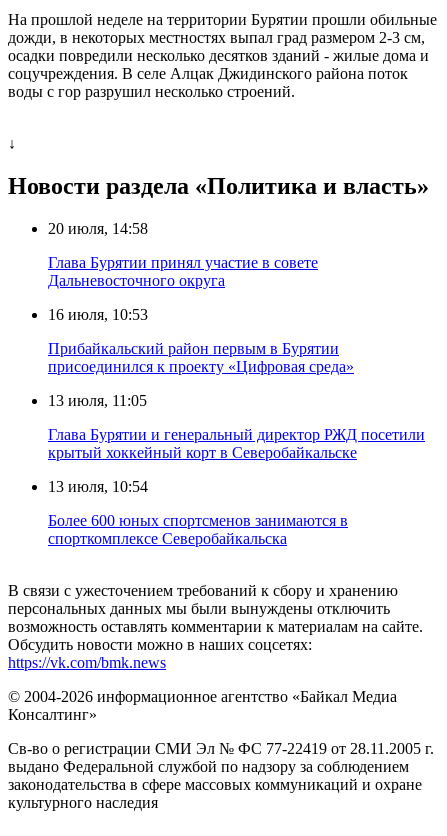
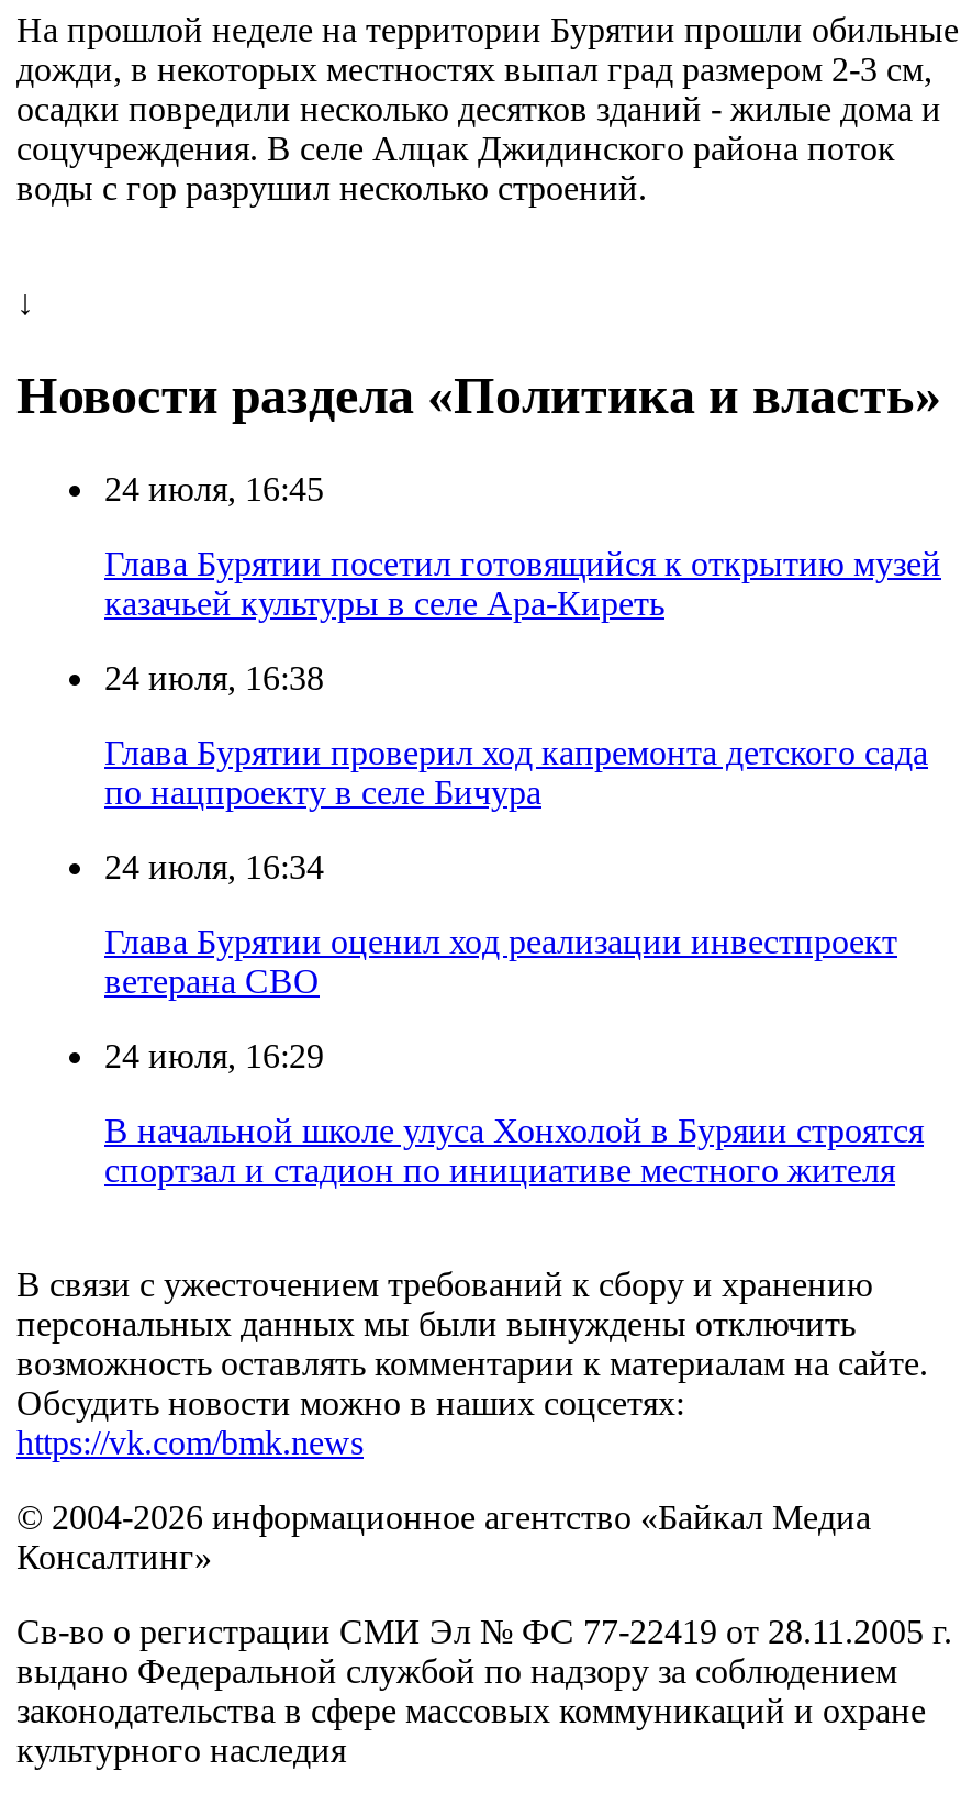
[48,220,148,237] 20 июля, 14:58 -> [104,470,324,507] 24 июля, 16:45
[48,254,318,289] Глава Бурятии принял участие в совете | Дальневосточного округа -> [104,544,941,621] Глава Бурятии посетил готовящийся к открытию музей | казачьей культуры в селе Ара-Киреть
[48,306,148,323] 16 июля, 10:53 -> [104,659,324,696] 24 июля, 16:38
[48,340,354,375] Прибайкальский район первым в Бурятии | присоединился к проекту «Цифровая среда» -> [104,733,928,810] Глава Бурятии проверил ход капремонта детского сада | по нацпроекту в селе Бичура
[48,392,147,409] 13 июля, 11:05 -> [104,847,324,885] 24 июля, 16:34
[48,426,425,461] Глава Бурятии и генеральный директор РЖД посетили | крытый хоккейный корт в Северобайкальске -> [104,922,897,999] Глава Бурятии оценил ход реализации инвестпроект | ветерана СВО
[48,478,148,495] 13 июля, 10:54 -> [104,1036,324,1074] 24 июля, 16:29
[48,512,348,547] Более 600 юных спортсменов занимаются в | спорткомплексе Северобайкальска -> [104,1111,924,1188] В начальной школе улуса Хонхолой в Буряии строятся | спортзал и стадион по инициативе местного жителя

